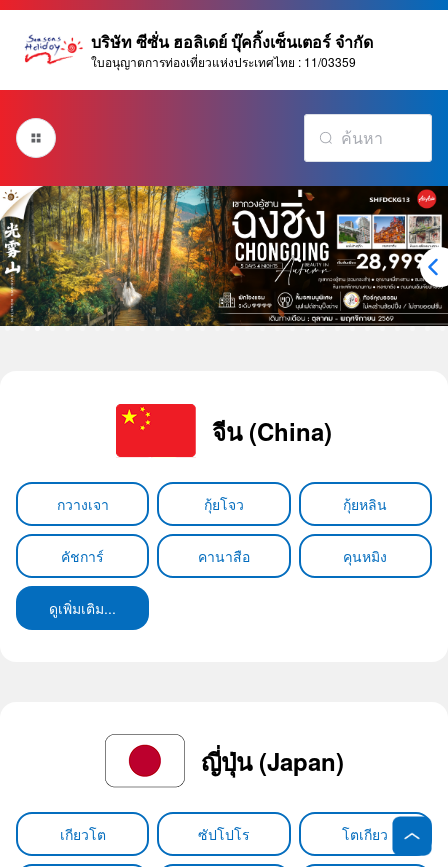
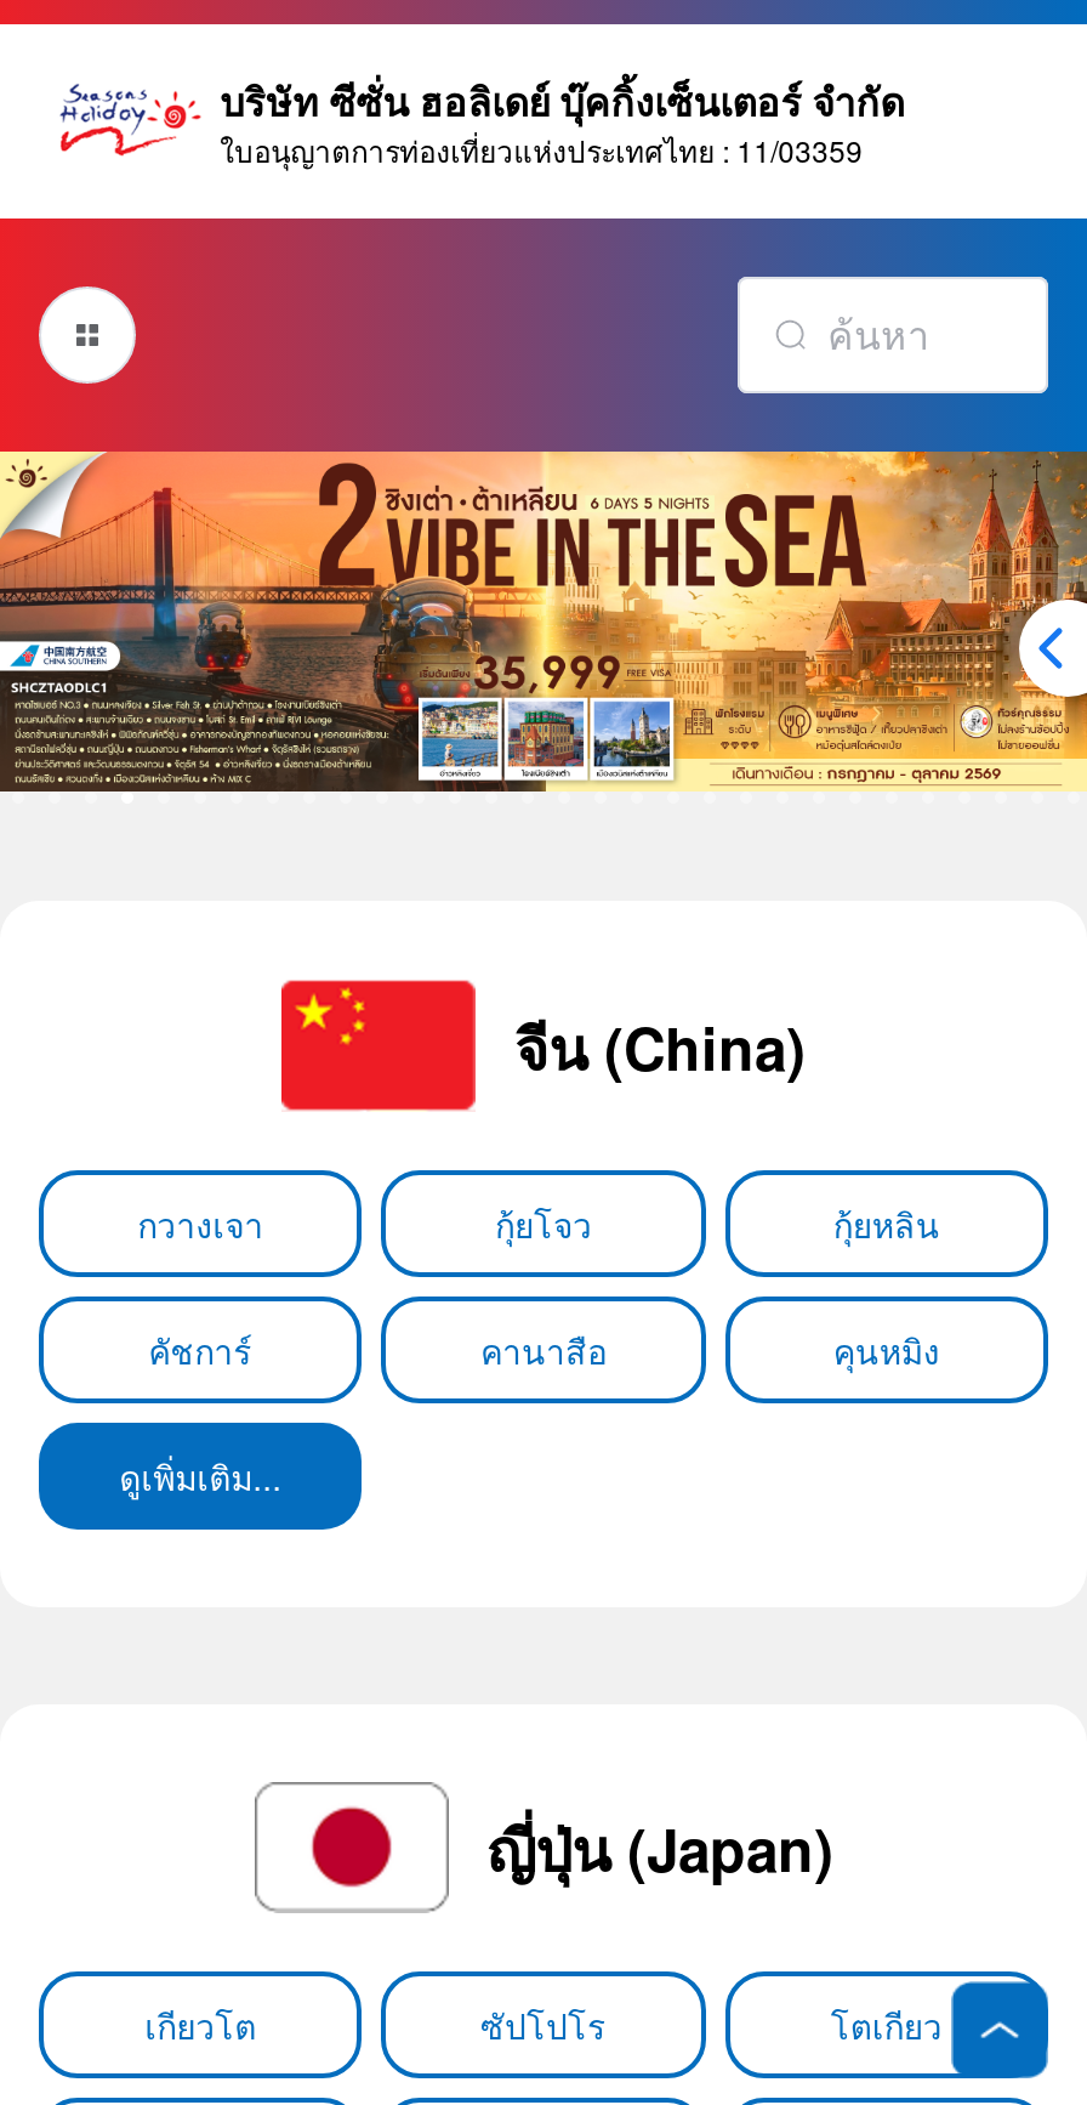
[3,185,445,327] [image] -> [7,449,1080,794] [image]

